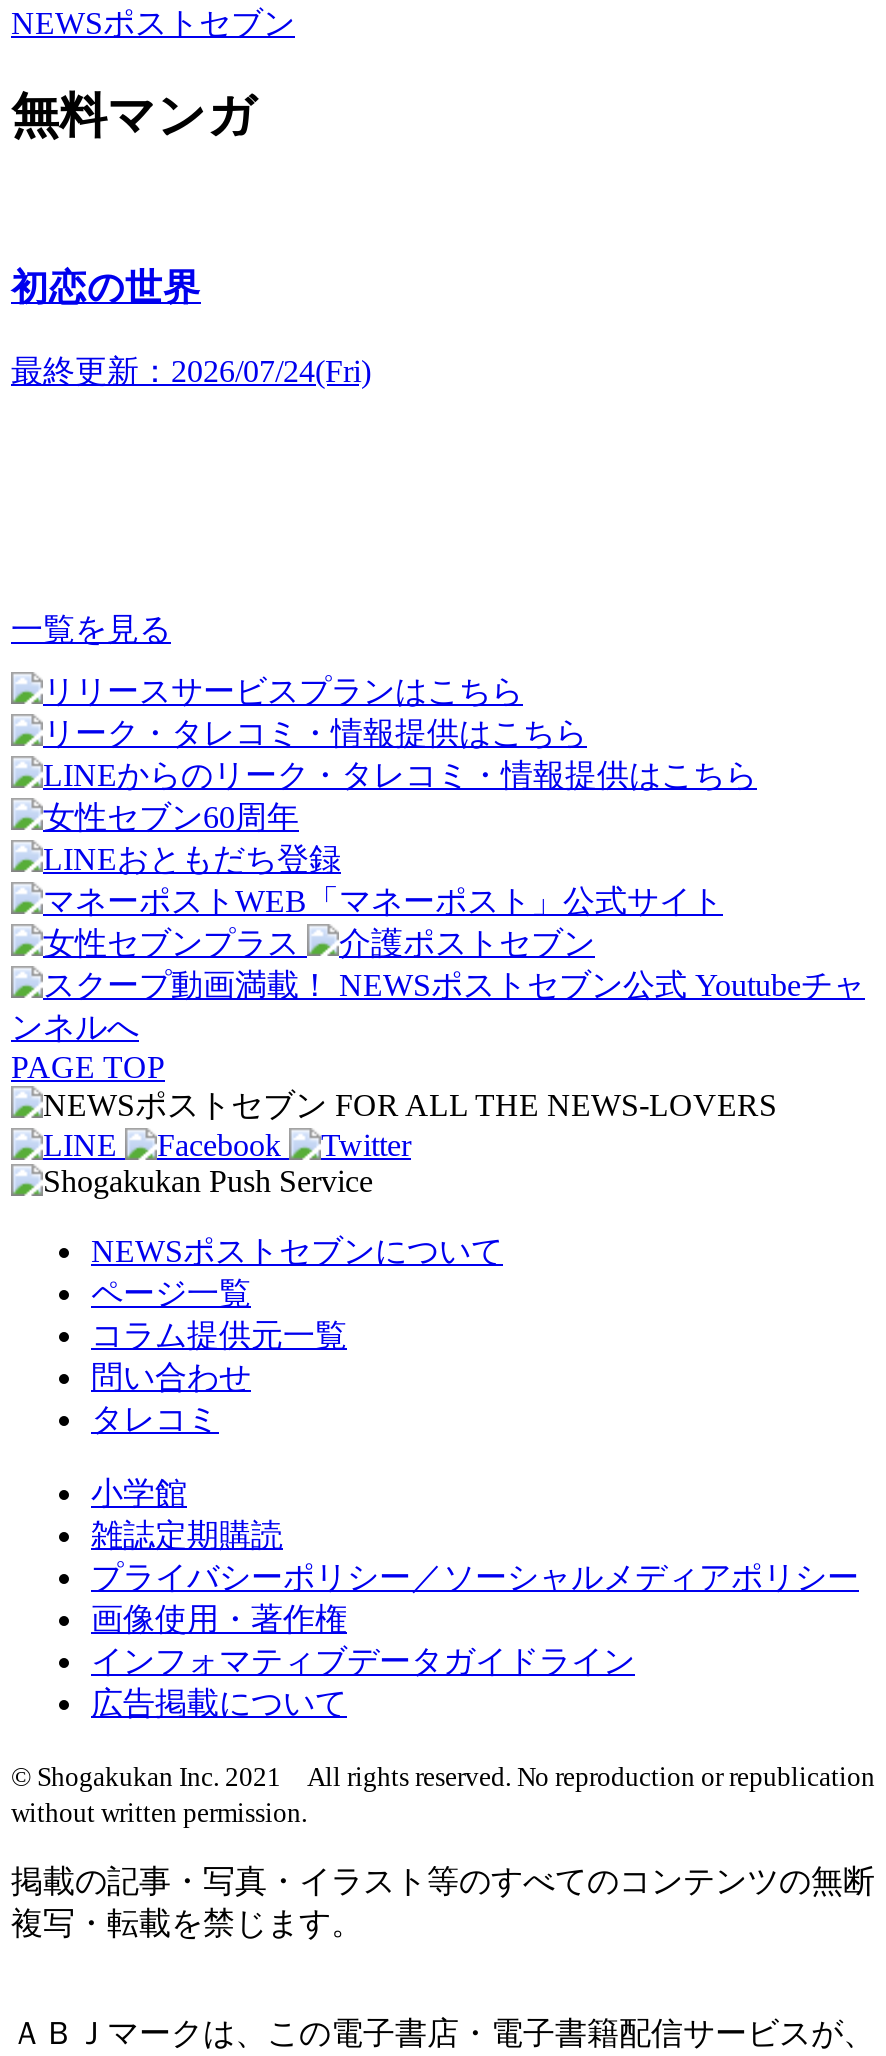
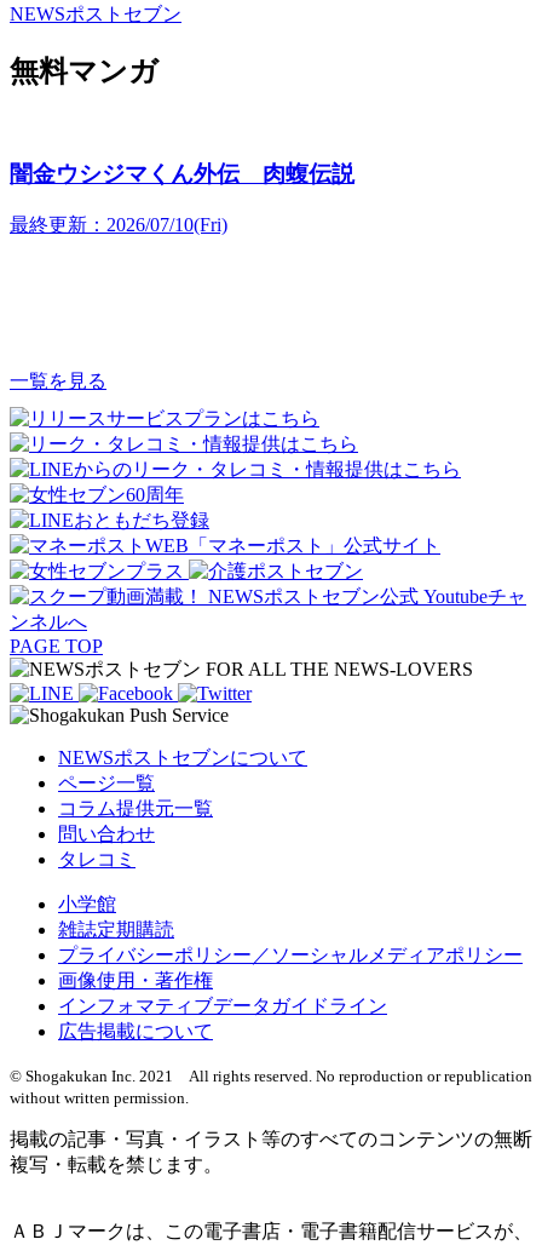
[11,266,201,308] 初恋の世界 -> [10,161,354,187] 闇金ウシジマくん外伝 肉蝮伝説
[11,354,371,388] 最終更新：2026/07/24(Fri) -> [10,214,227,235] 最終更新：2026/07/10(Fri)

